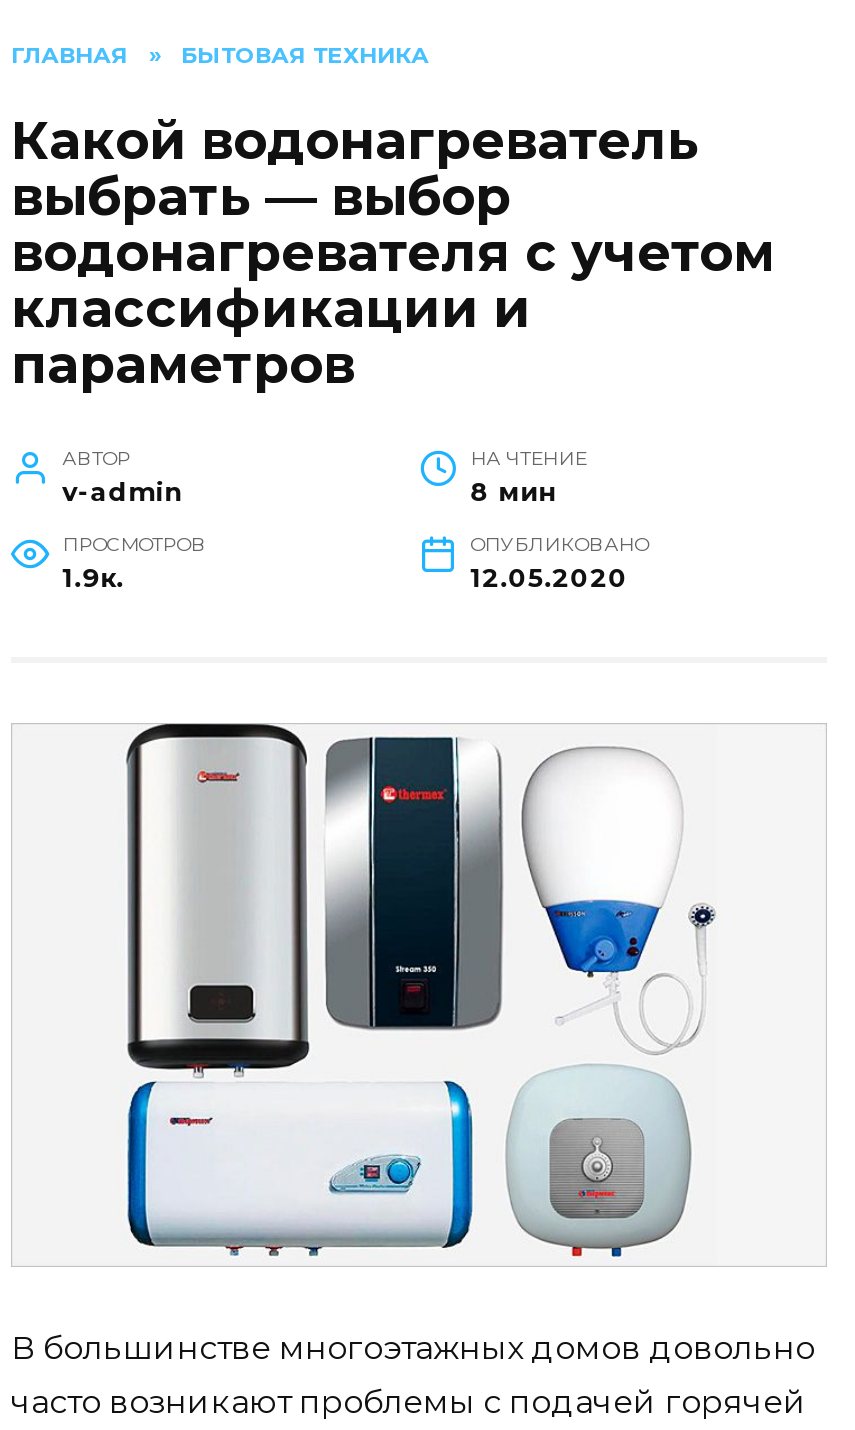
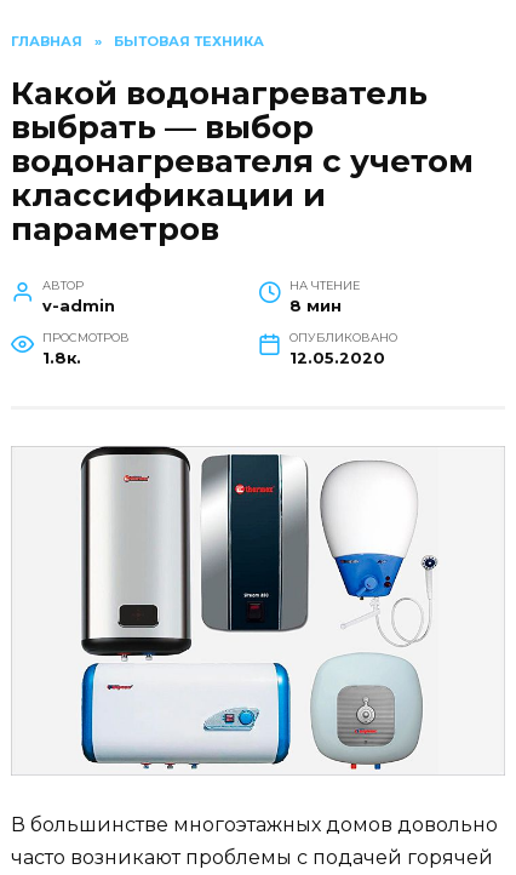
[62,563,124,593] 1.9к. -> [42,349,81,367] 1.8к.

